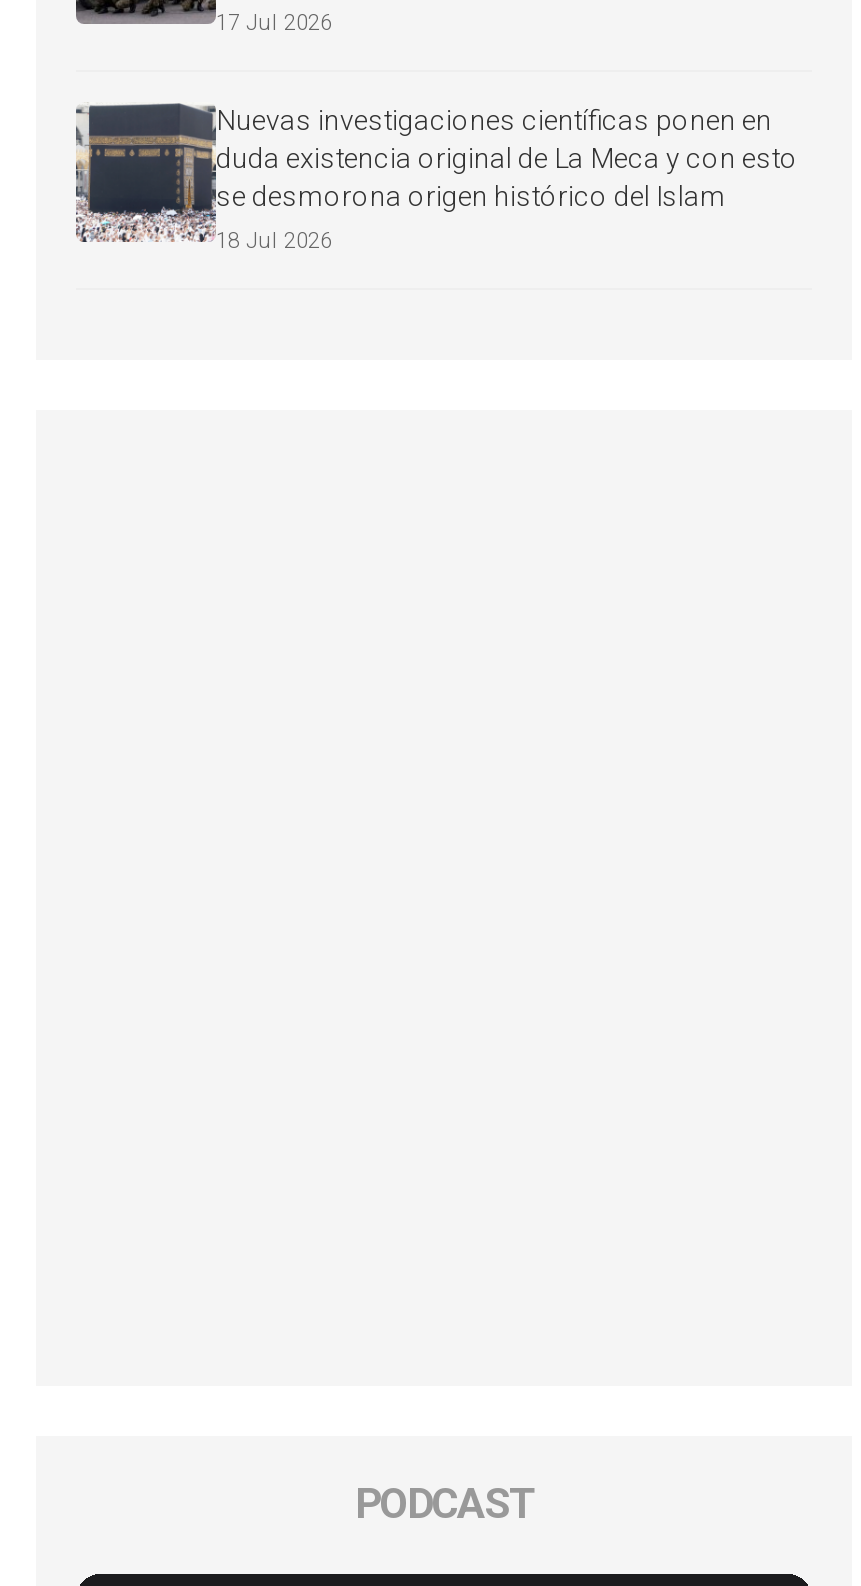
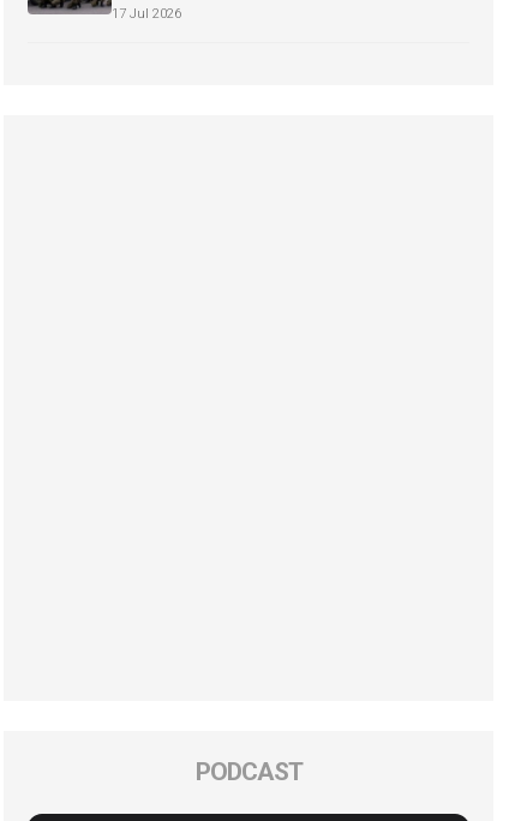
[74,102,798,254] [image] | Nuevas investigaciones científicas ponen en | duda existencia original de La Meca y con esto | se desmorona origen histórico del Islam | 18 Jul 2026 -> none

